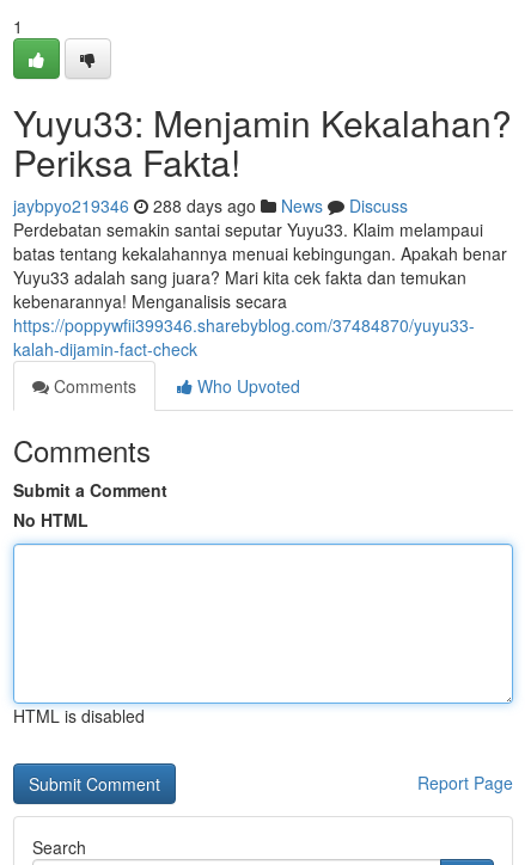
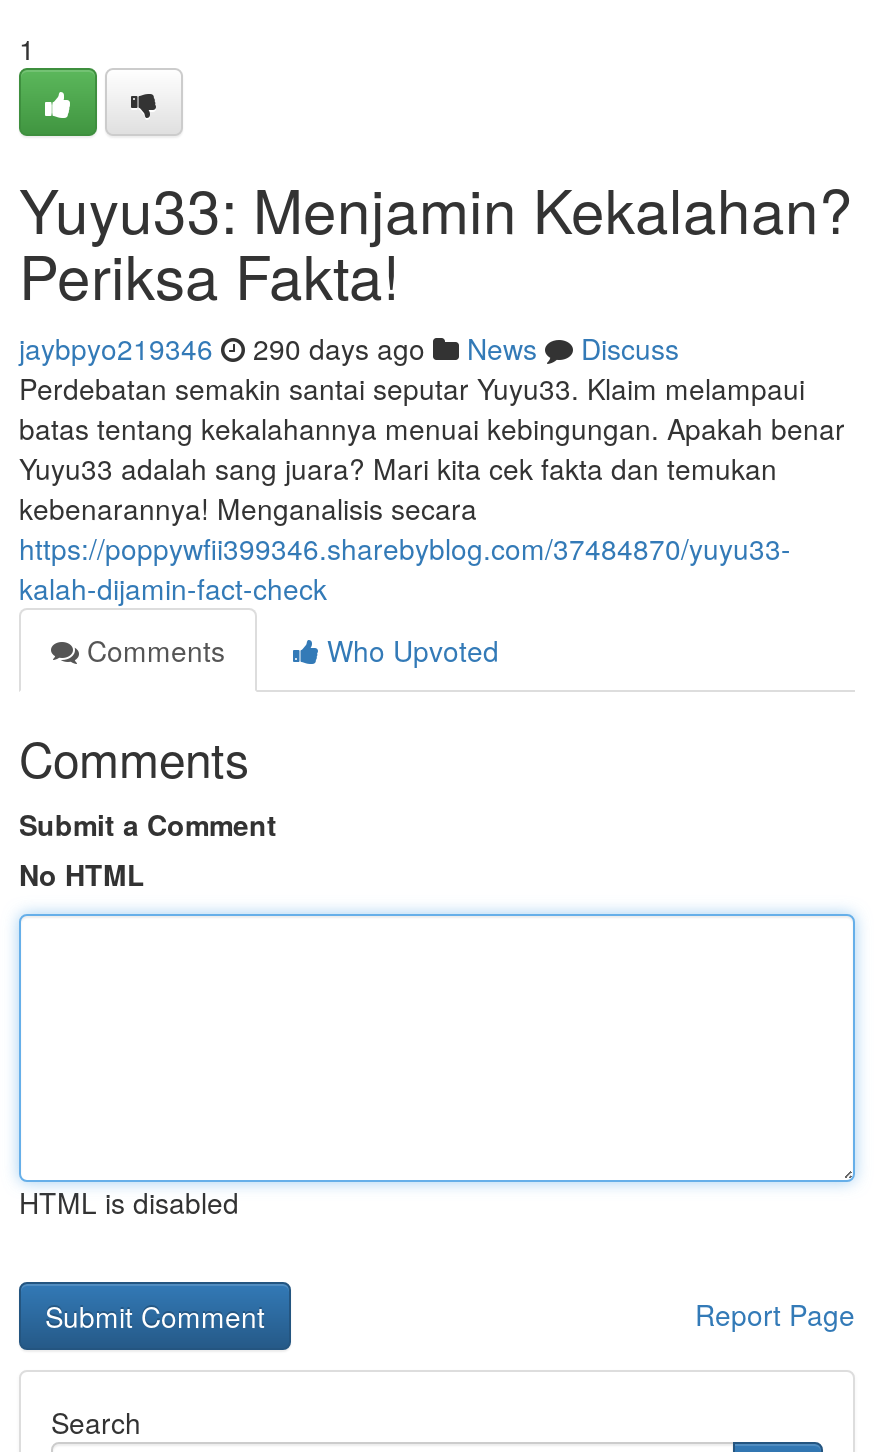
[13,194,408,217] jaybpyo219346 288 days ago News Discuss -> [19,328,679,368] jaybpyo219346 290 days ago News Discuss

